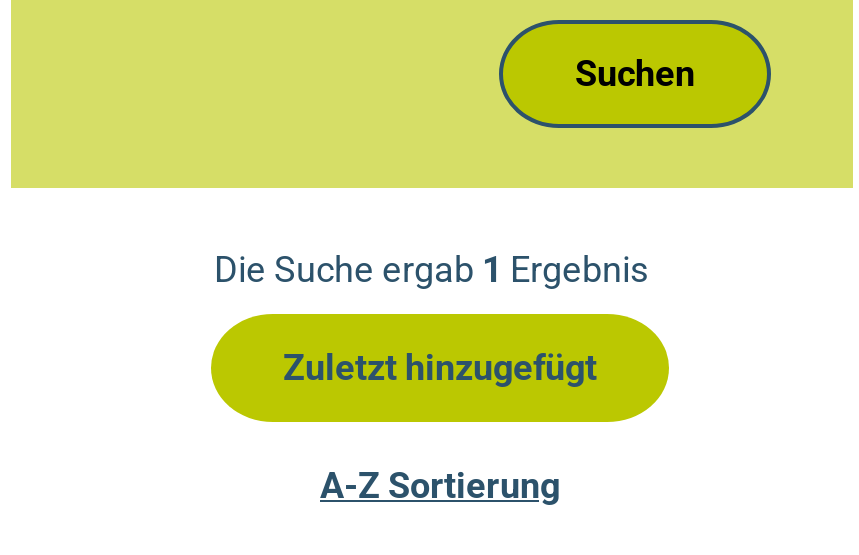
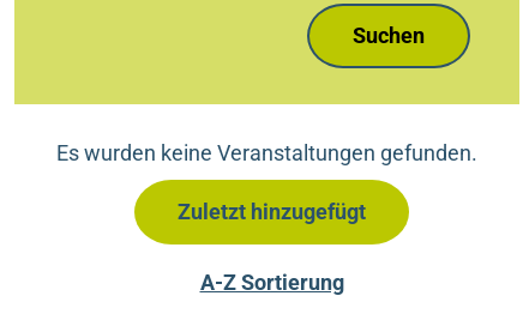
[214,247,648,289] Die Suche ergab 1 Ergebnis -> [56,140,477,165] Es wurden keine Veranstaltungen gefunden.

